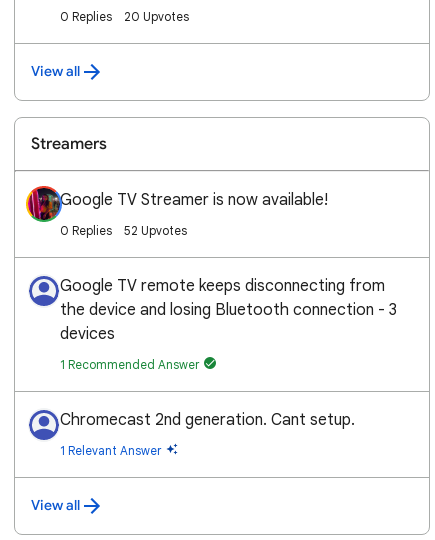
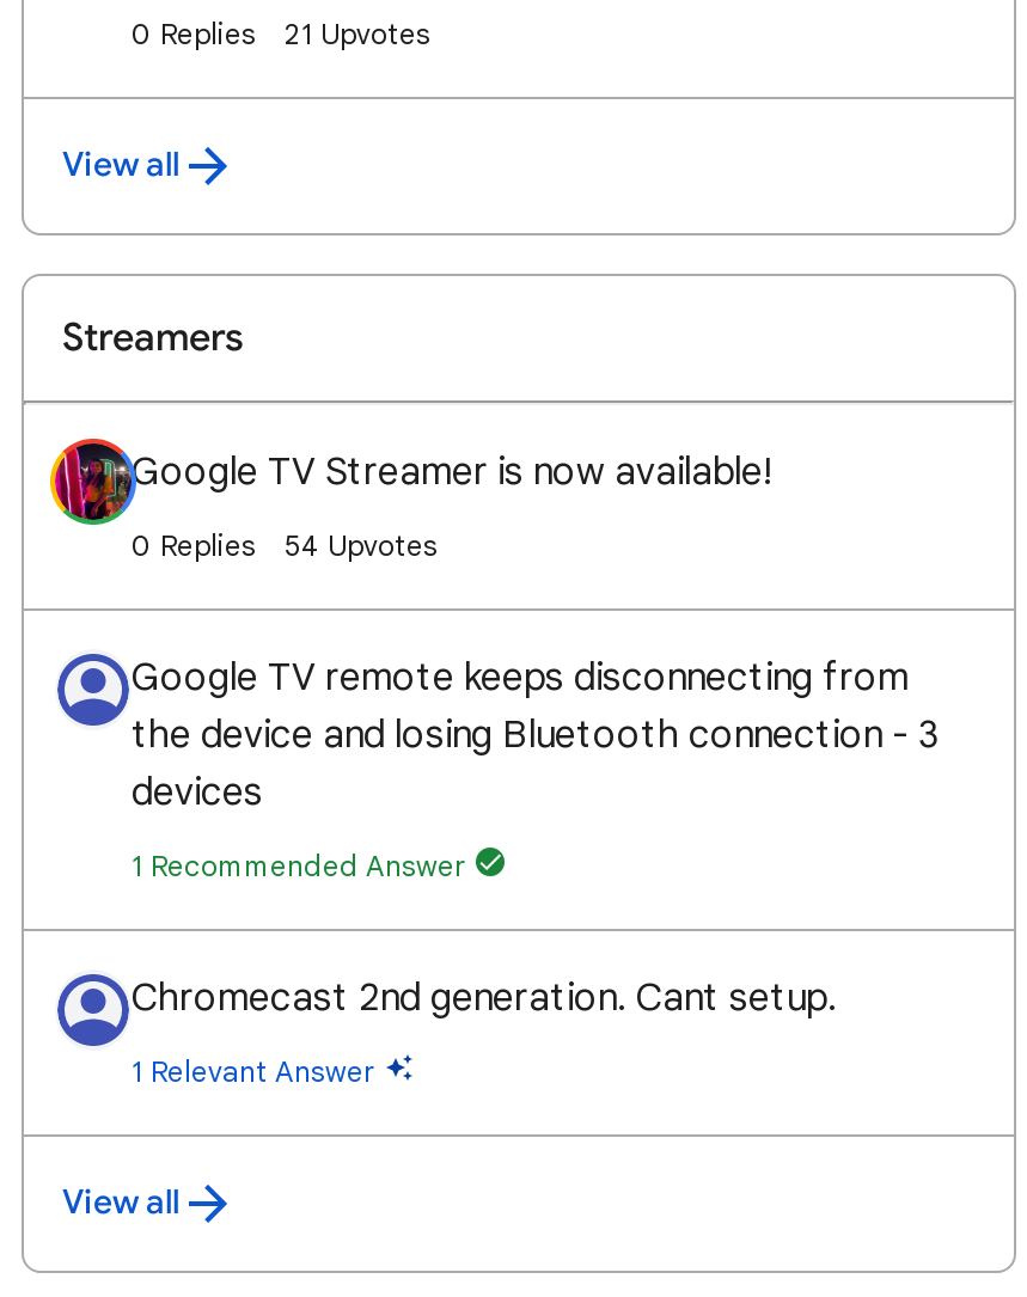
[124,9,189,24] 20 Upvotes -> [285,16,430,51] 21 Upvotes
[124,223,187,238] 52 Upvotes -> [285,527,438,563] 54 Upvotes

